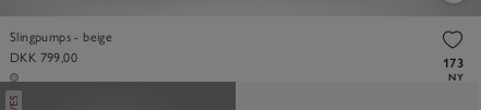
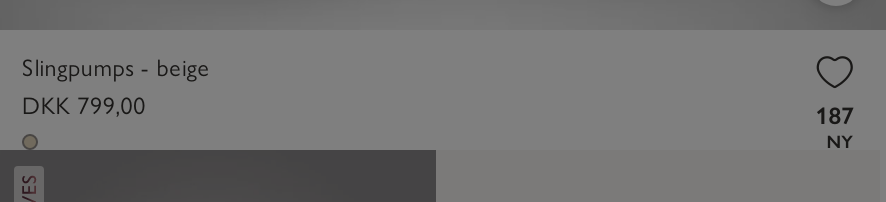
[443,56,464,71] 173 -> [816,103,854,131] 187

